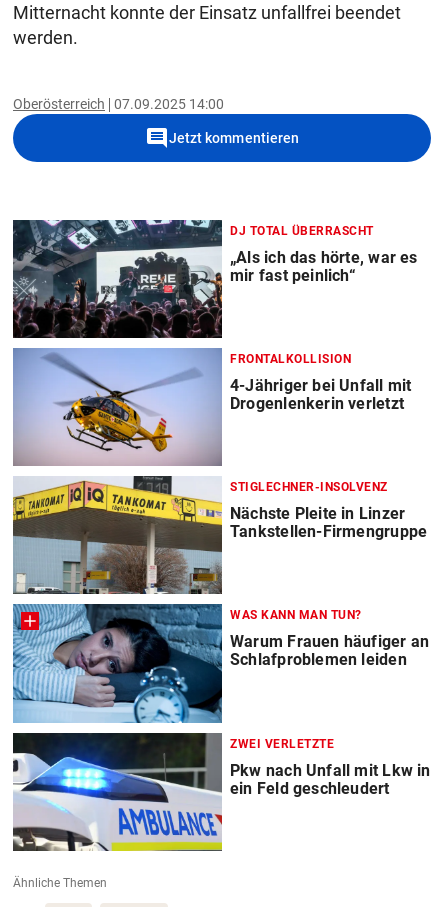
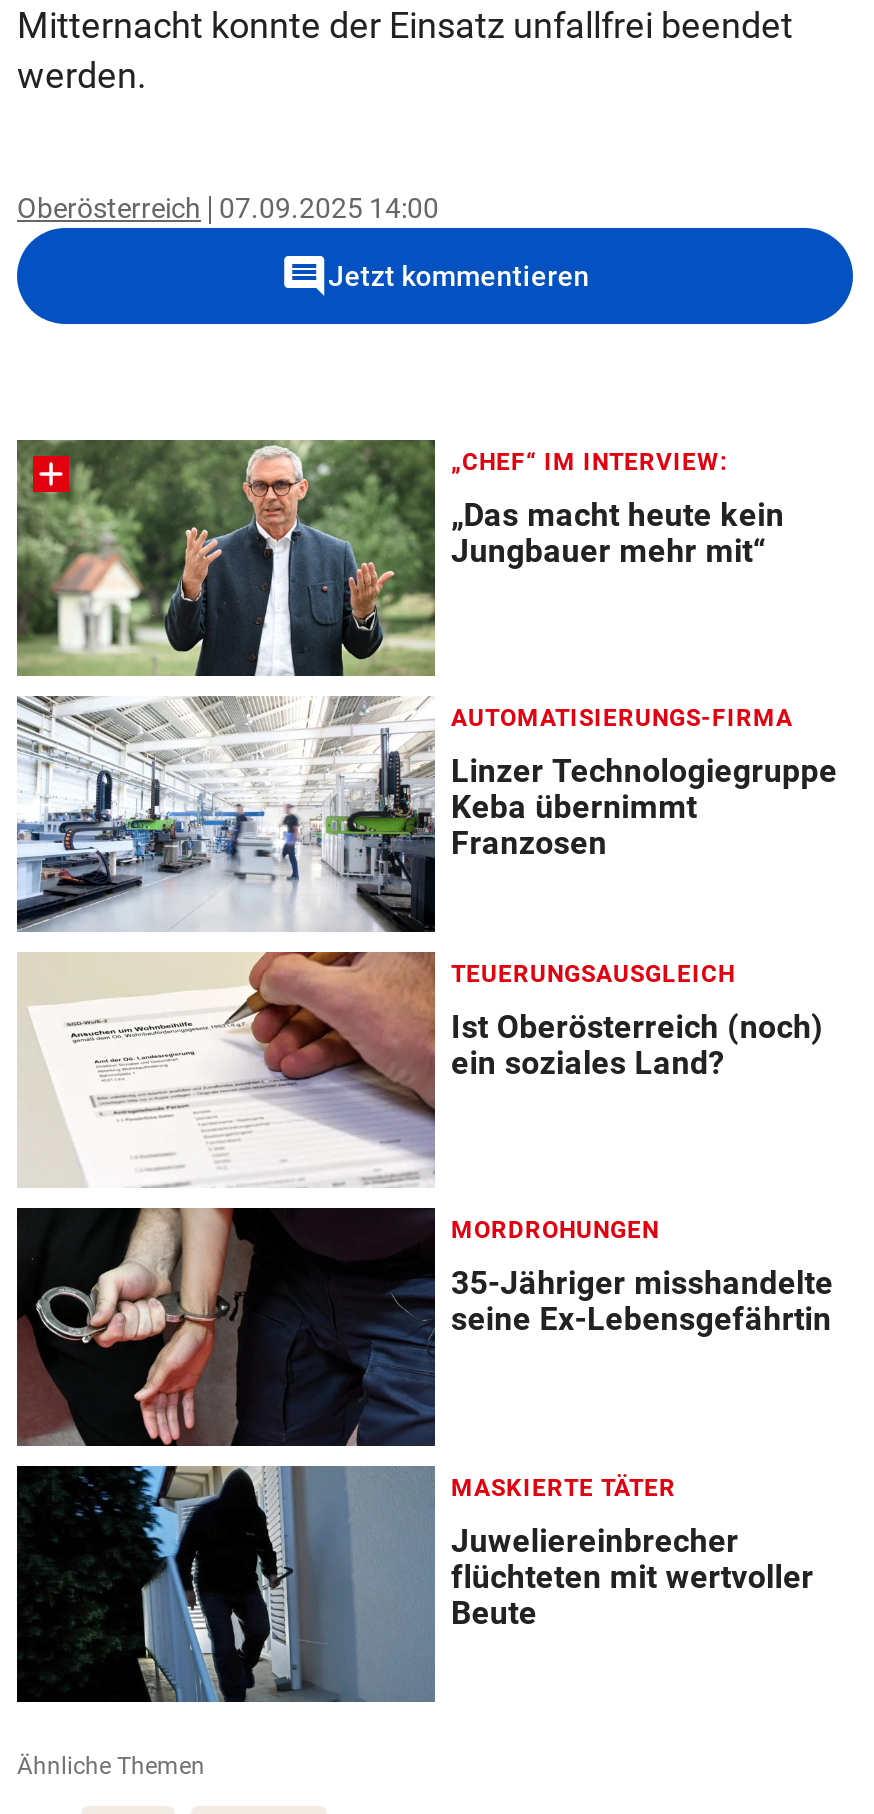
[12,219,373,339] [image] | DJ TOTAL ÜBERRASCHT -> [15,438,727,678] [image] | „CHEF“ IM INTERVIEW:
[230,248,418,285] „Als ich das hörte, war es | mir fast peinlich“ -> [451,496,784,570] „Das macht heute kein | Jungbauer mehr mit“
[13,347,351,466] [image] | FRONTALKOLLISION -> [17,694,793,932] [image] | AUTOMATISIERUNGS-FIRMA
[230,376,411,413] 4-Jähriger bei Unfall mit | Drogenlenkerin verletzt -> [451,752,837,862] Linzer Technologiegruppe | Keba übernimmt | Franzosen
[12,475,387,595] [image] | STIGLECHNER-INSOLVENZ -> [17,950,735,1188] [image] | TEUERUNGSAUSGLEICH
[230,504,427,541] Nächste Pleite in Linzer | Tankstellen-Firmengruppe -> [451,1009,824,1083] Ist Oberösterreich (noch) | ein soziales Land?
[12,603,361,724] [image] | WAS KANN MAN TUN? -> [15,1206,659,1448] [image] | MORDROHUNGEN
[230,632,429,669] Warum Frauen häufiger an | Schlafproblemen leiden -> [451,1265,833,1339] 35-Jähriger misshandelte | seine Ex-Lebensgefährtin
[12,732,334,852] [image] | ZWEI VERLETZTE -> [15,1464,676,1704] [image] | MASKIERTE TÄTER
[230,760,431,797] Pkw nach Unfall mit Lkw in | ein Feld geschleudert -> [451,1521,814,1631] Juweliereinbrecher | flüchteten mit wertvoller | Beute

